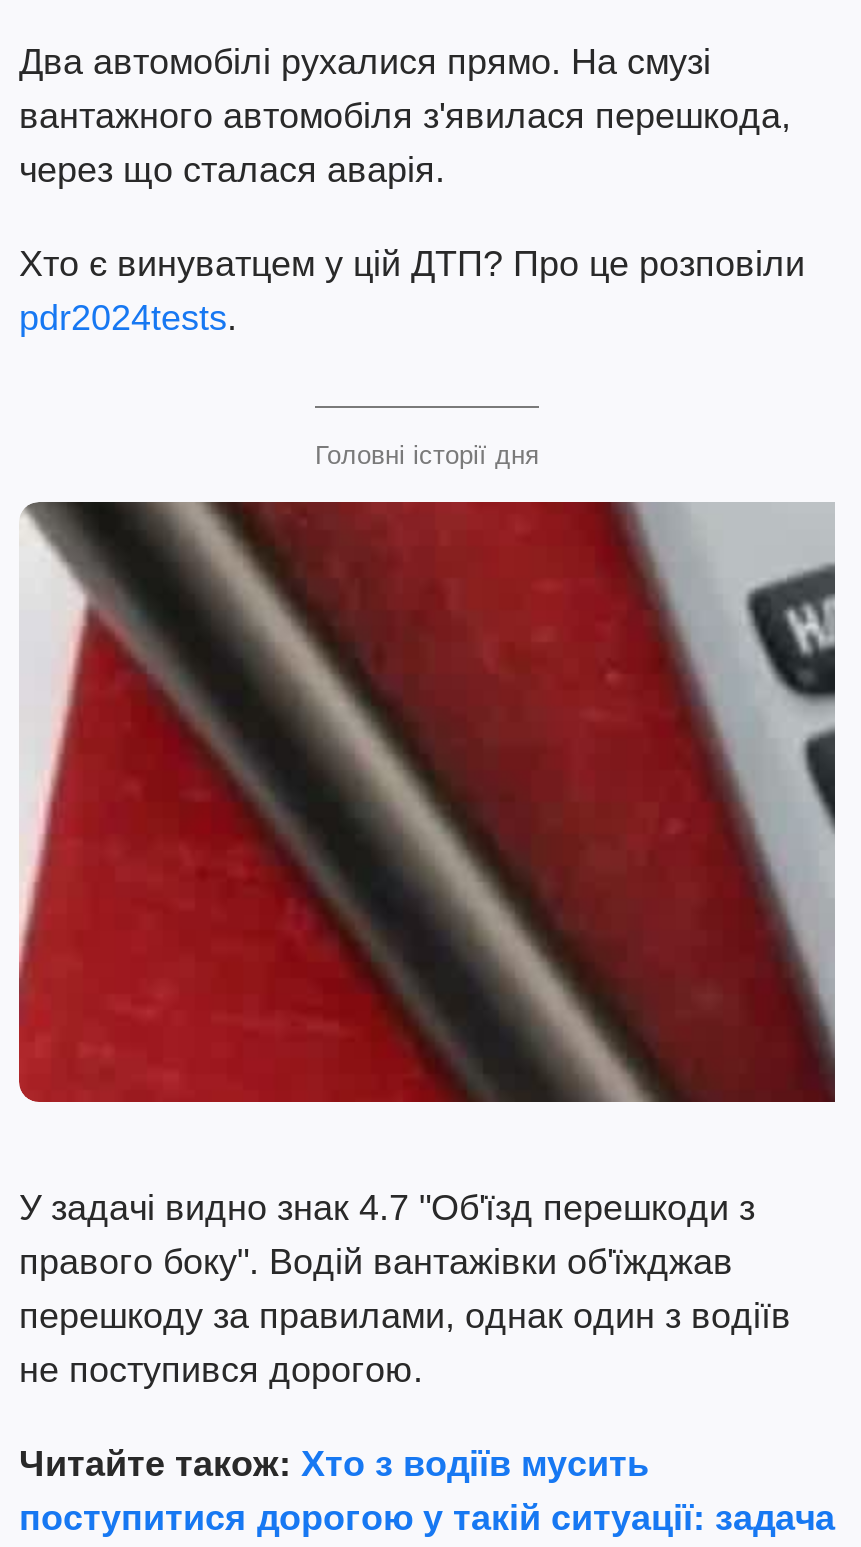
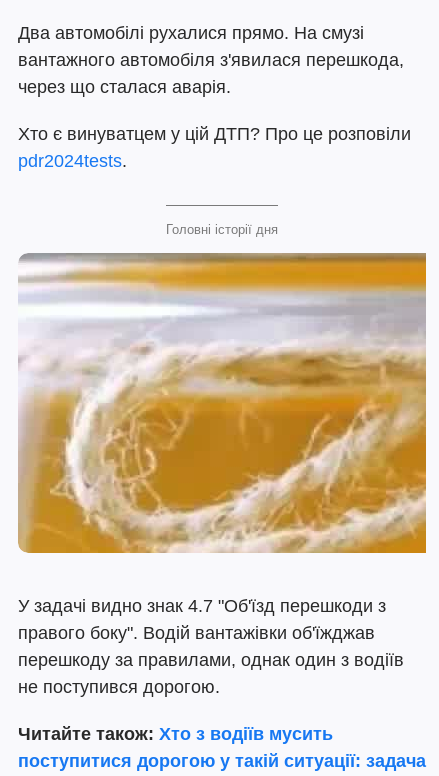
[17,500,837,1104] [image] -> [17,252,427,554] [image]

